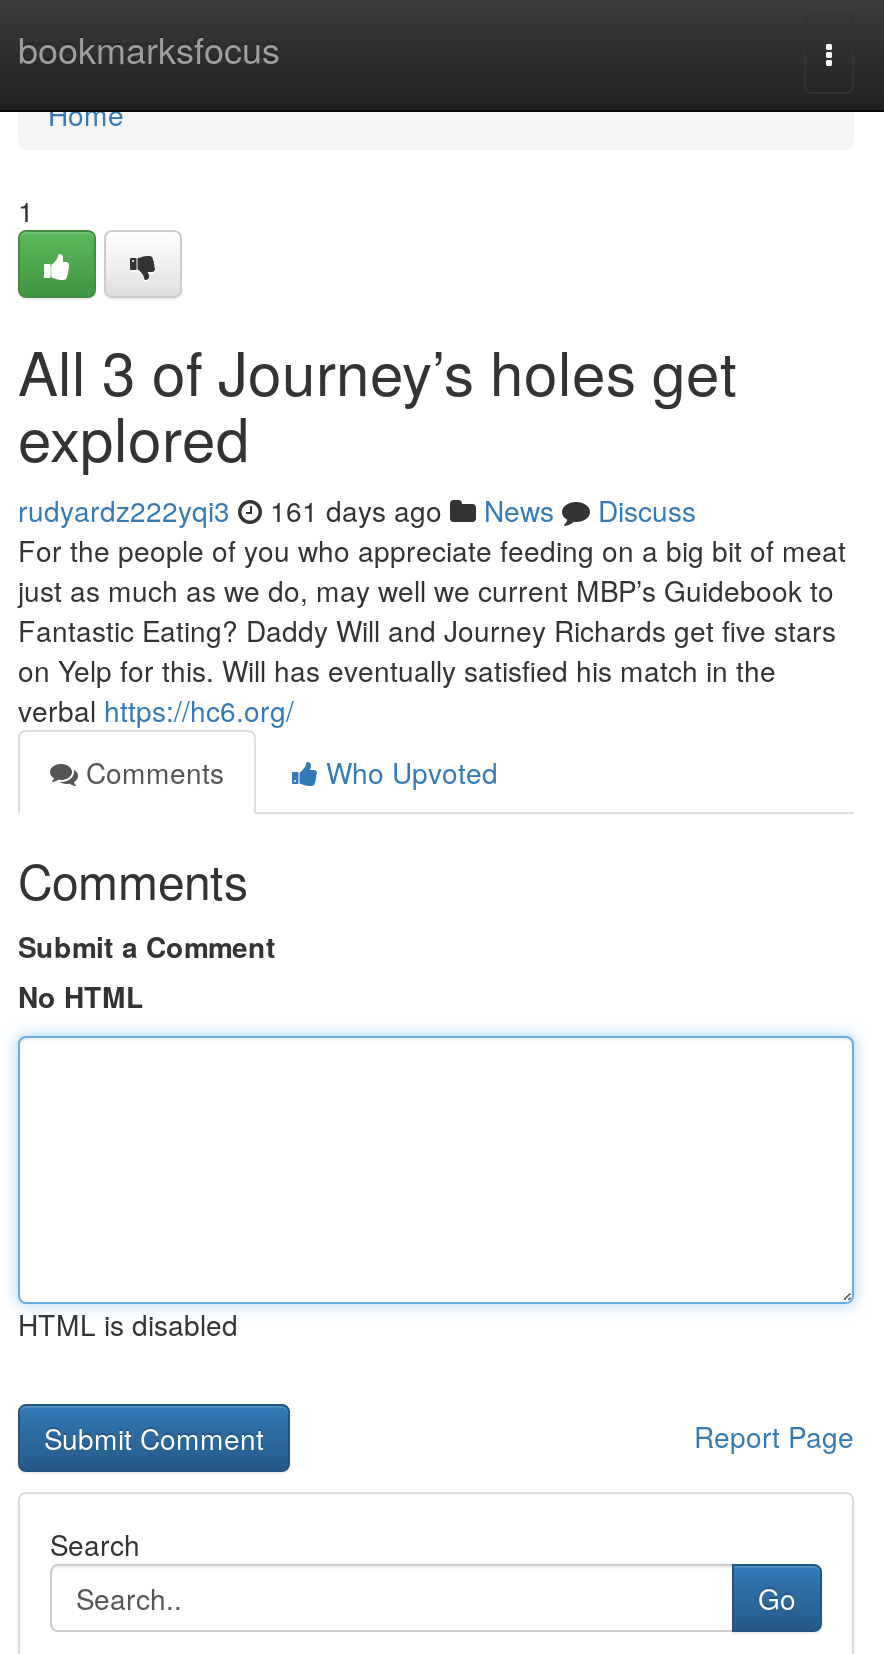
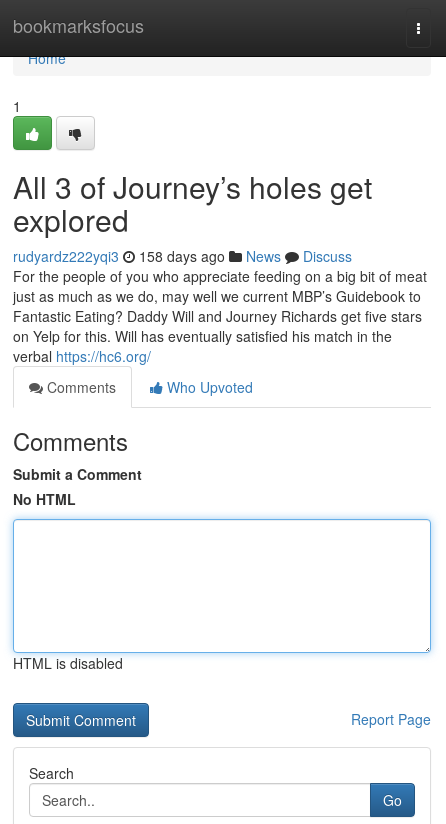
[18,490,696,530] rudyardz222yqi3 161 days ago News Discuss -> [13,246,352,266] rudyardz222yqi3 158 days ago News Discuss

